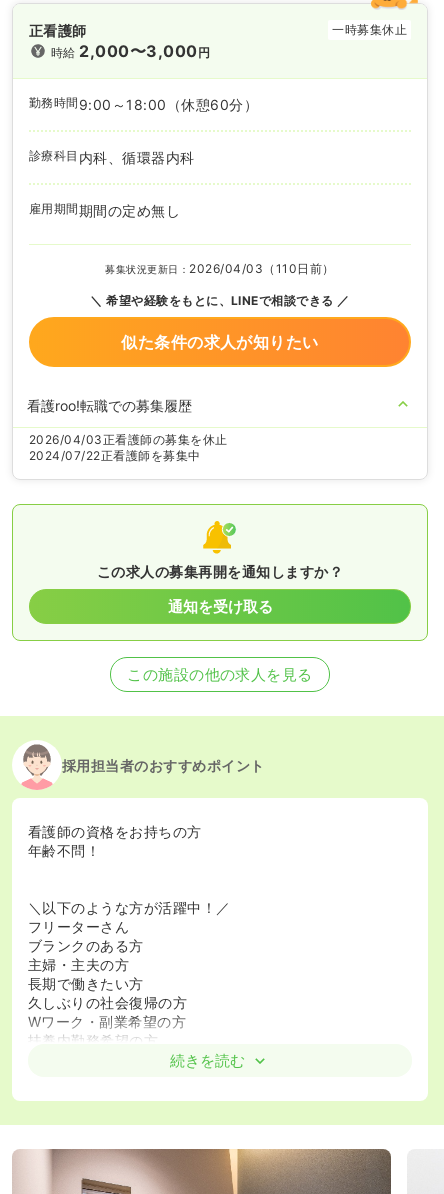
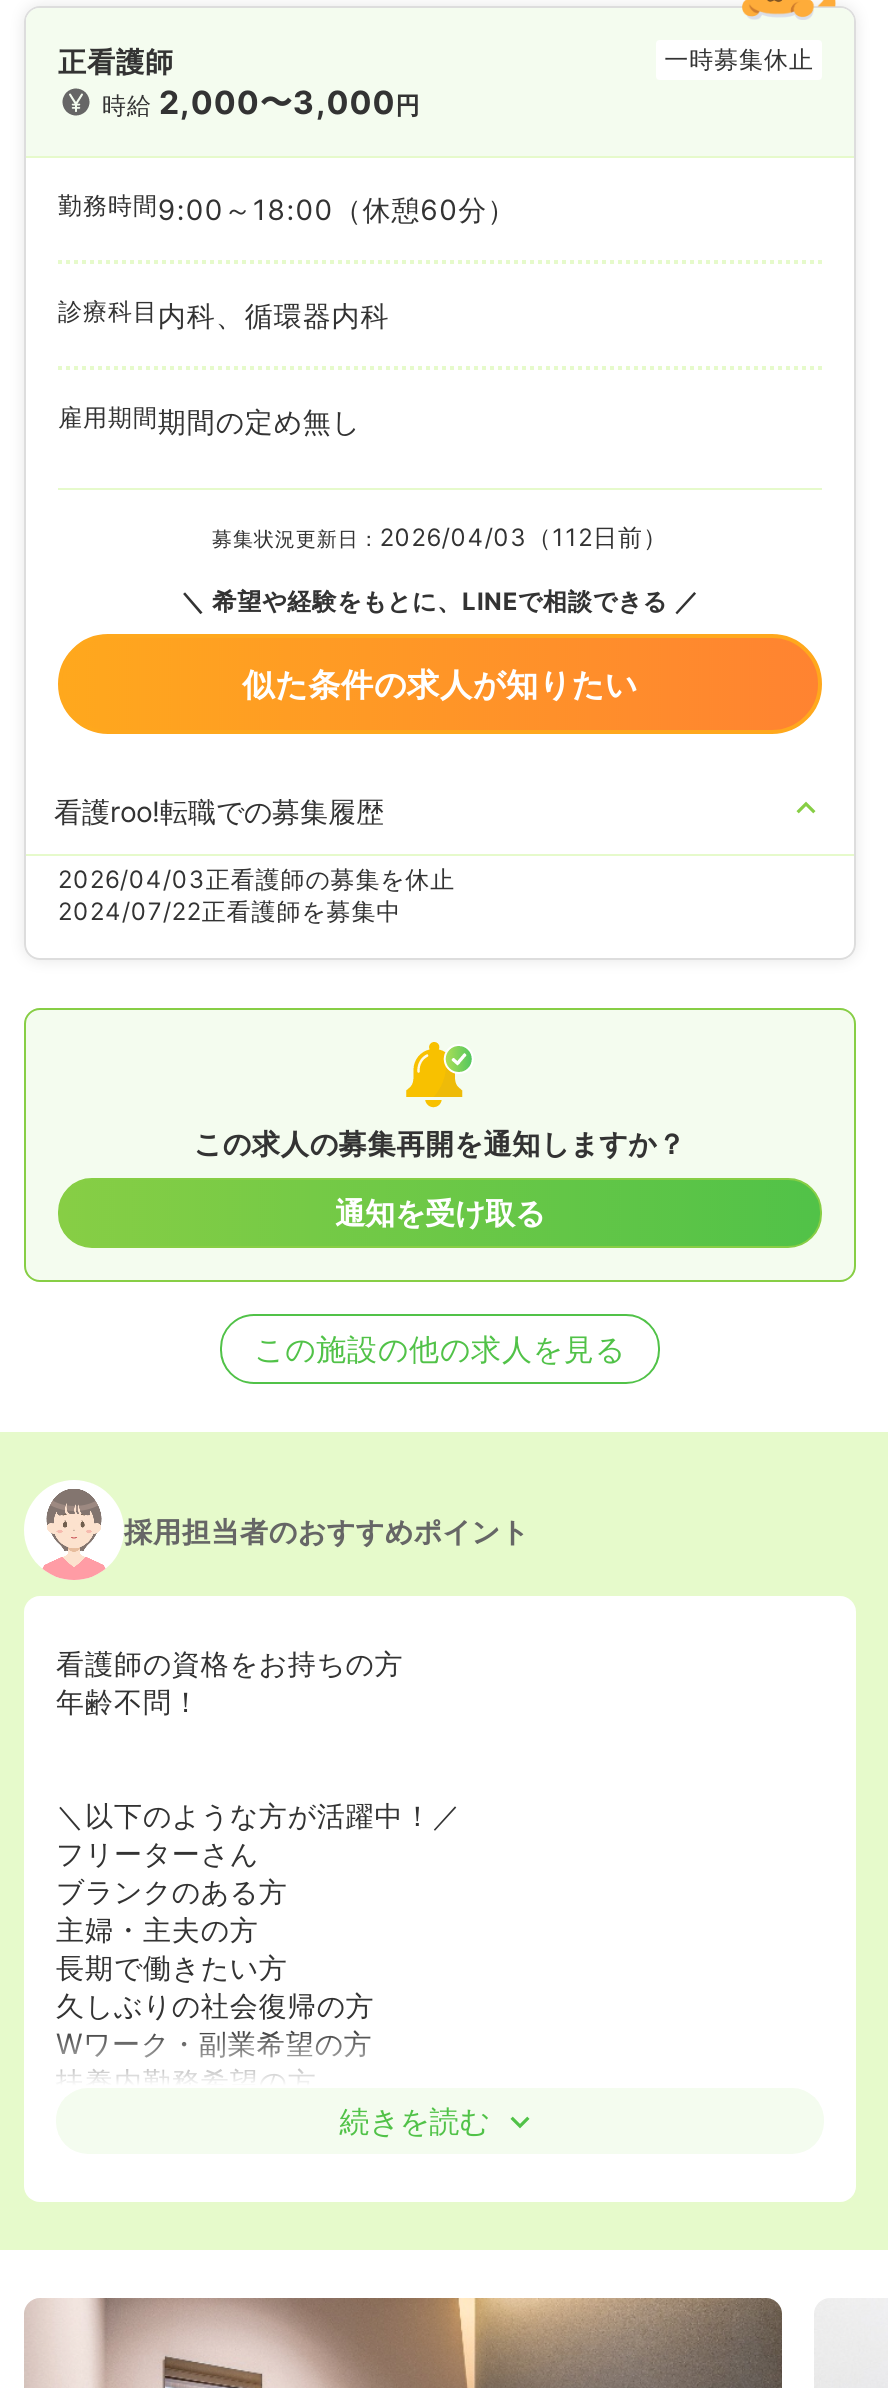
[105,261,334,276] 募集状況更新日：2026/04/03（110日前） -> [212,522,668,552] 募集状況更新日：2026/04/03（112日前）

